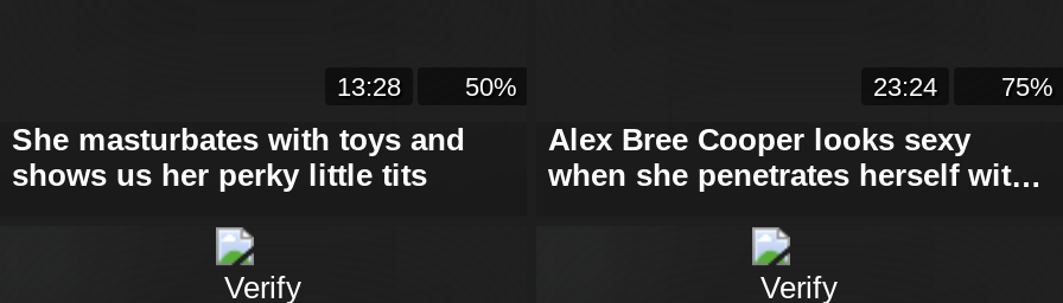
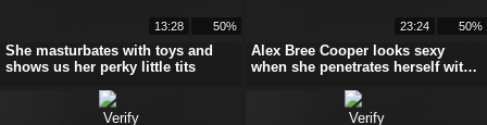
[1001,72,1054,101] 75% -> [459,19,483,32] 50%

